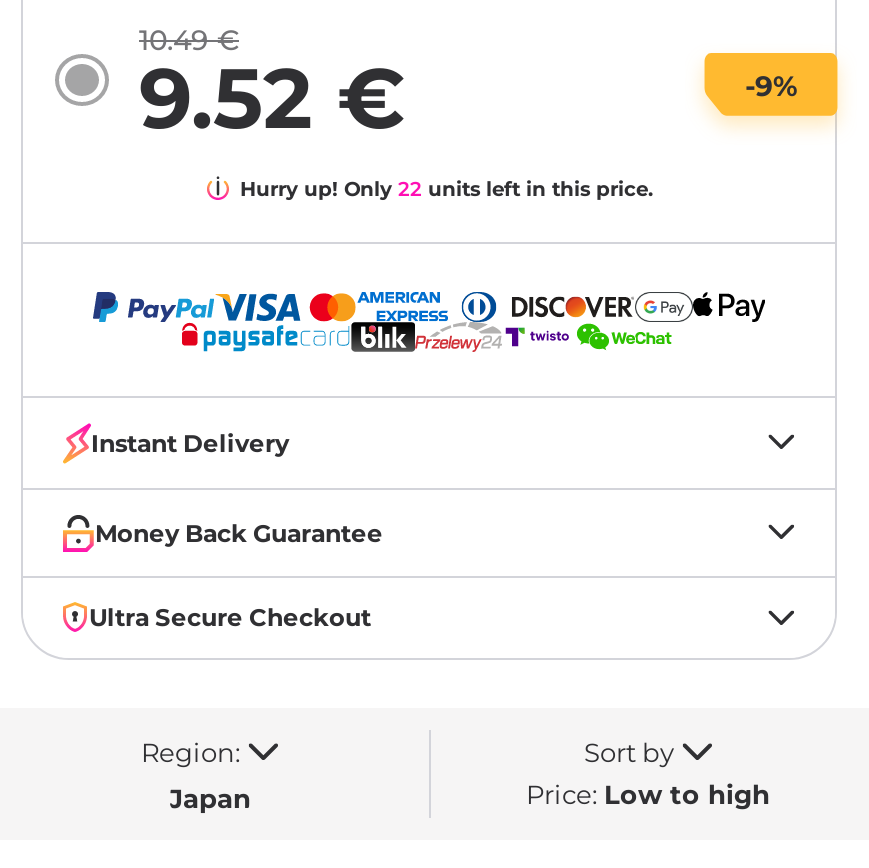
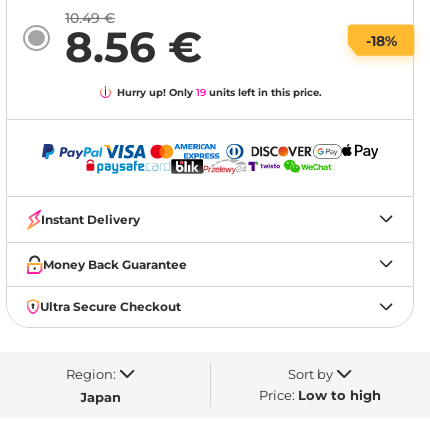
[139,46,405,150] 9.52 € -> [65,21,202,73] 8.56 €
[745,68,797,104] -9% -> [365,32,396,50] -18%
[240,176,654,202] Hurry up! Only 22 units left in this price. -> [116,86,321,99] Hurry up! Only 19 units left in this price.

